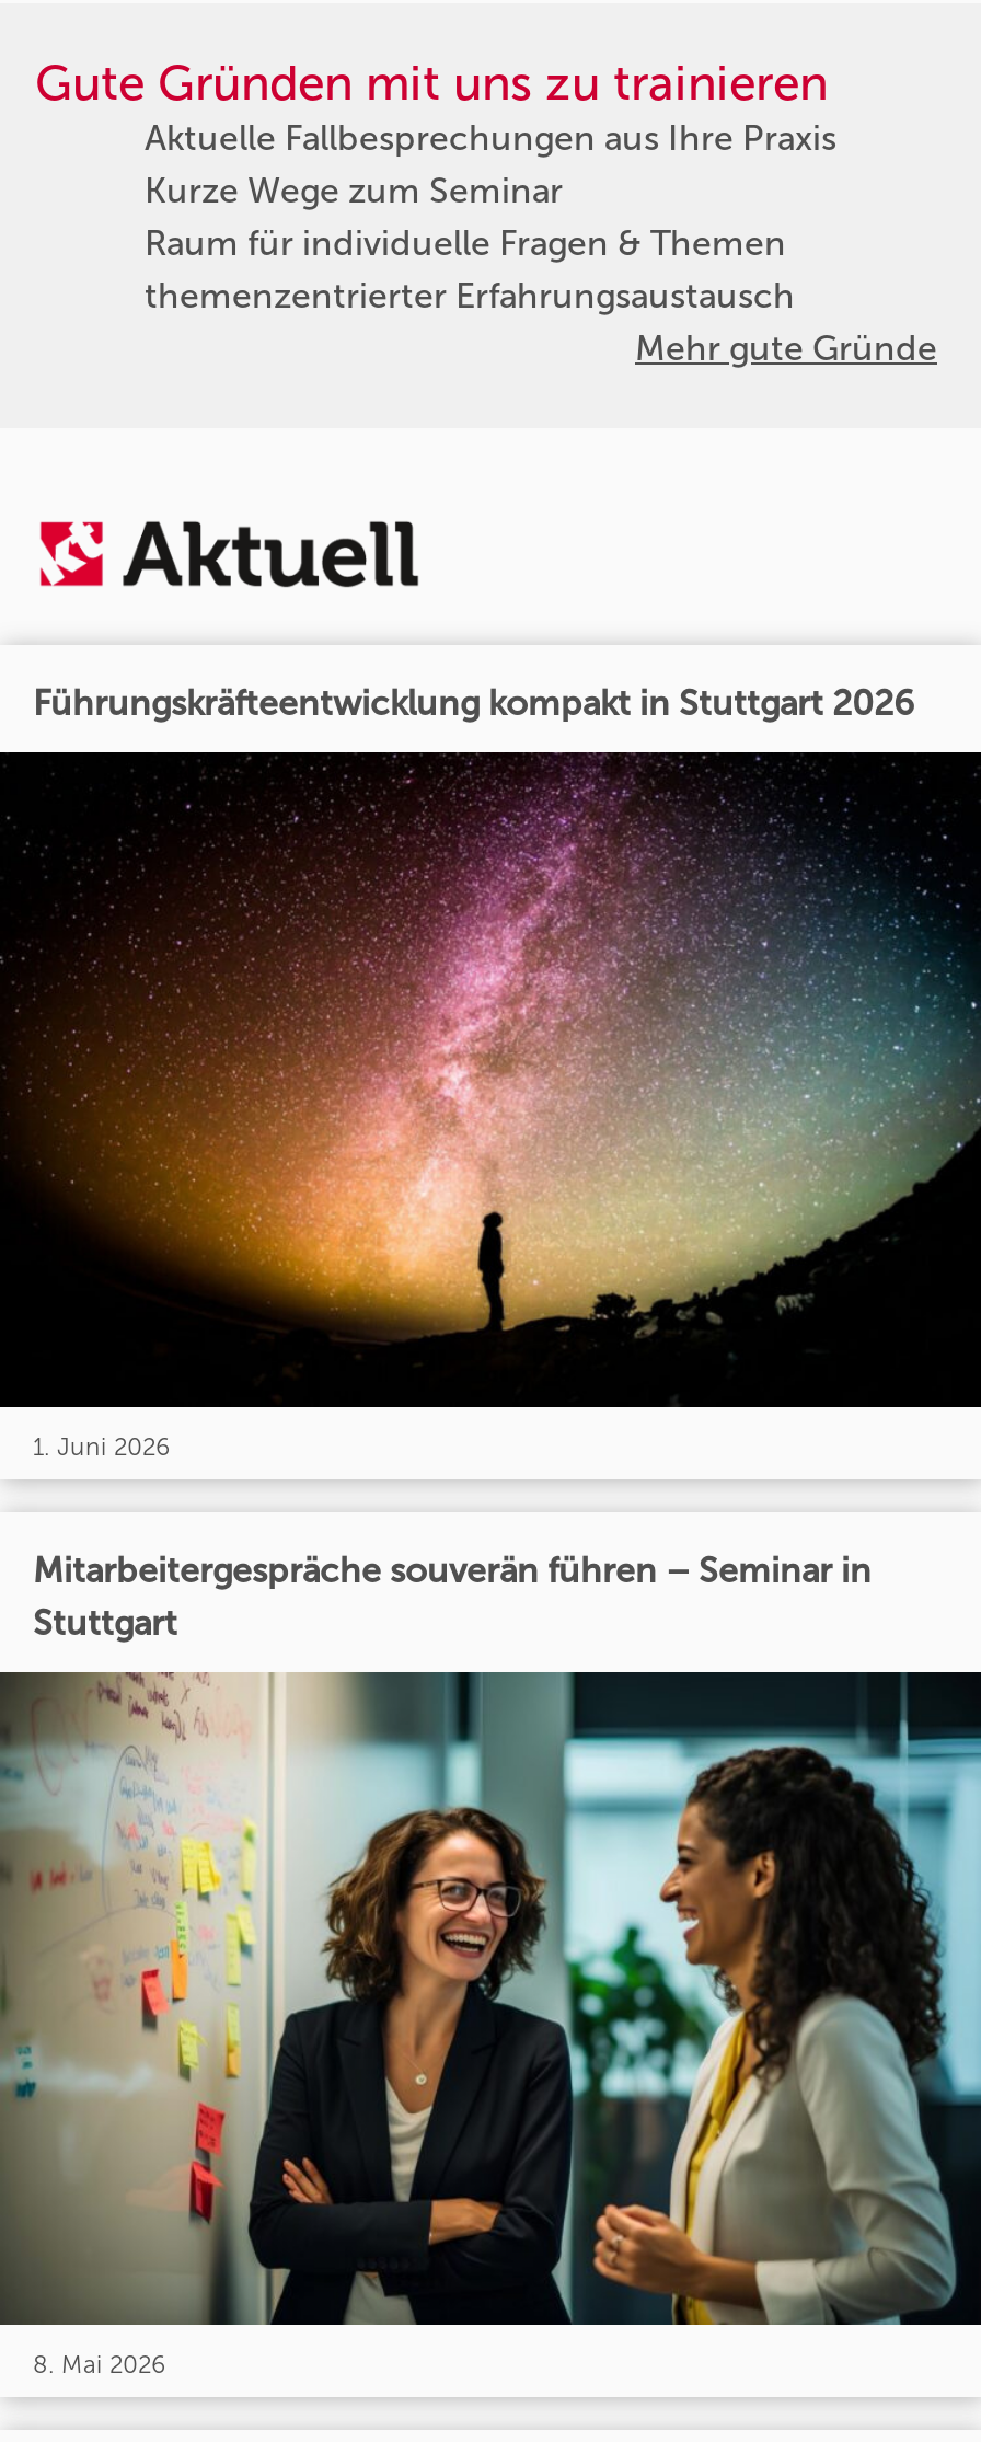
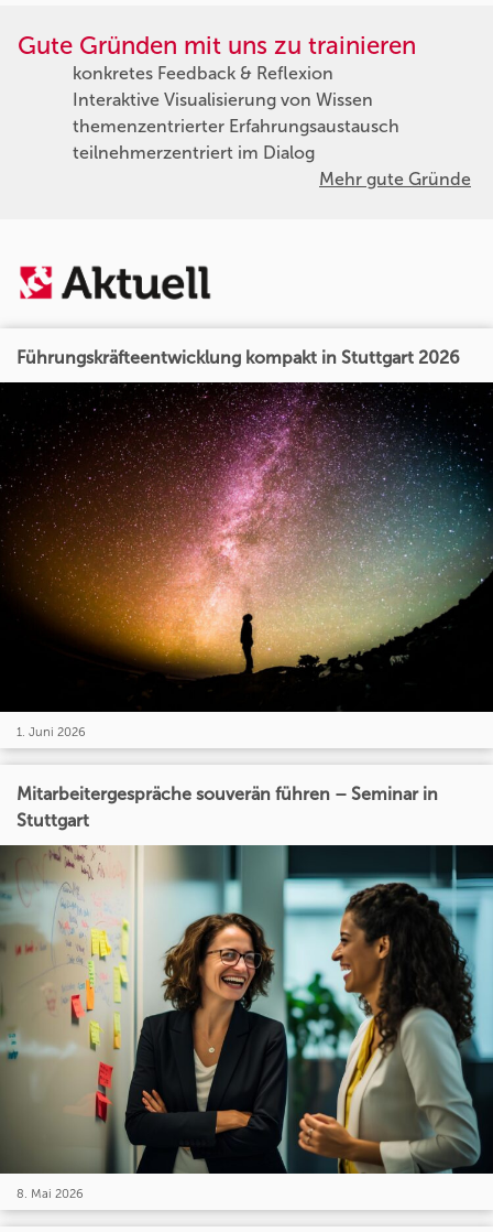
[145,117,836,264] Aktuelle Fallbesprechungen aus Ihre Praxis | Kurze Wege zum Seminar | Raum für individuelle Fragen & Themen -> [73,63,373,110] konkretes Feedback & Reflexion | Interaktive Visualisierung von Wissen
moved [145,275,795,316] -> [73,116,399,137]: themenzentrierter Erfahrungsaustausch
none -> [73,142,315,163] teilnehmerzentriert im Dialog

